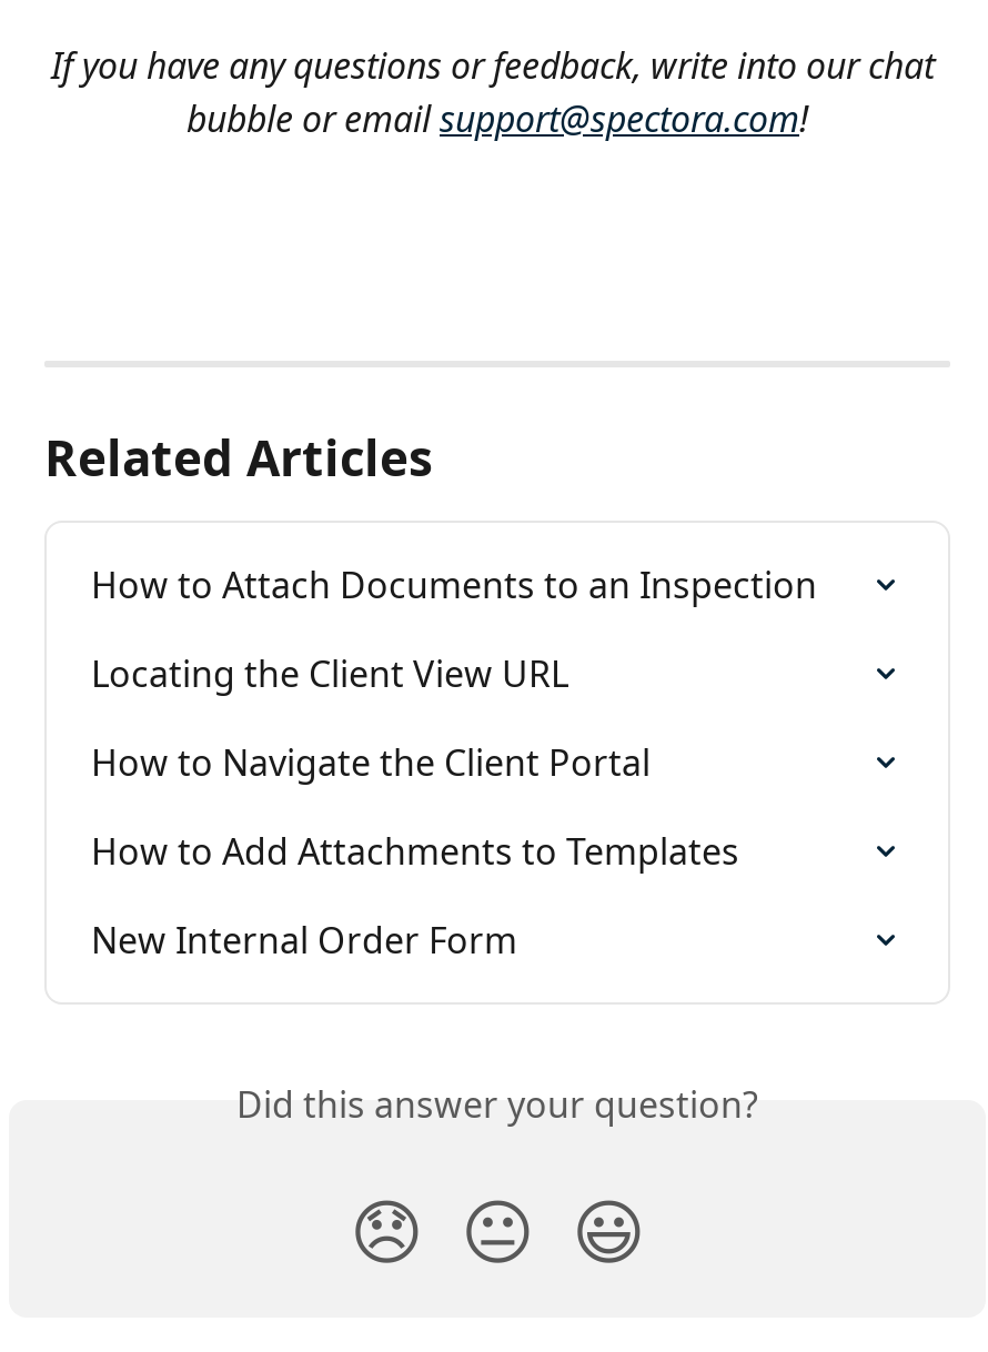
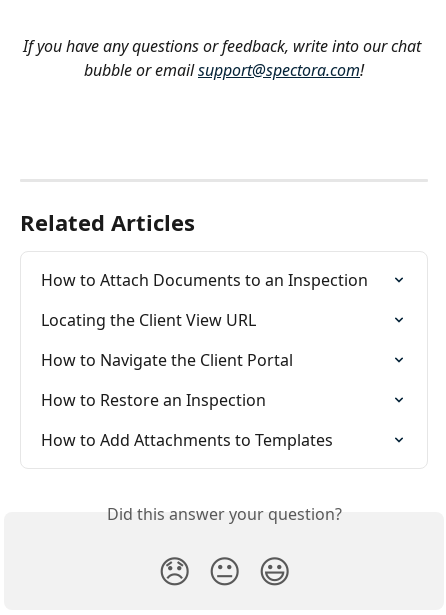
none -> [41,389,266,411] How to Restore an Inspection
moved [91,827,739,876] -> [41,429,333,451]: How to Add Attachments to Templates
[91,916,517,965] New Internal Order Form -> none

